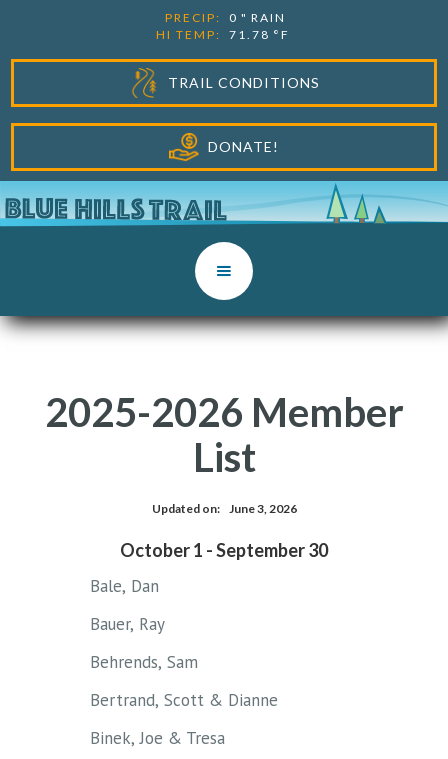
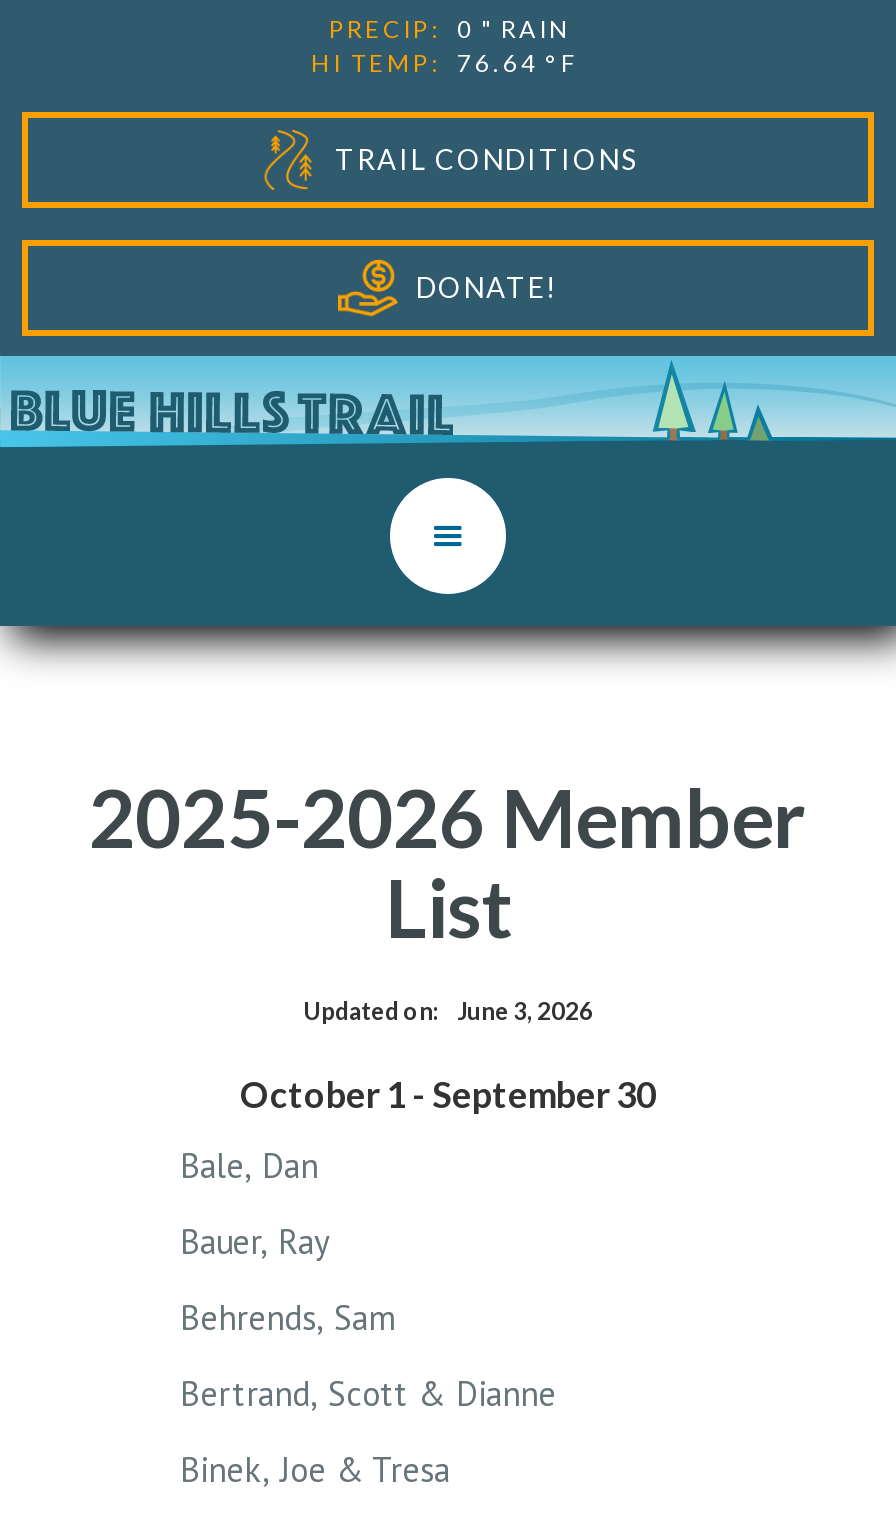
[155,27,289,42] HI TEMP: 71.78 °F -> [311,48,579,78] HI TEMP: 76.64 °F

